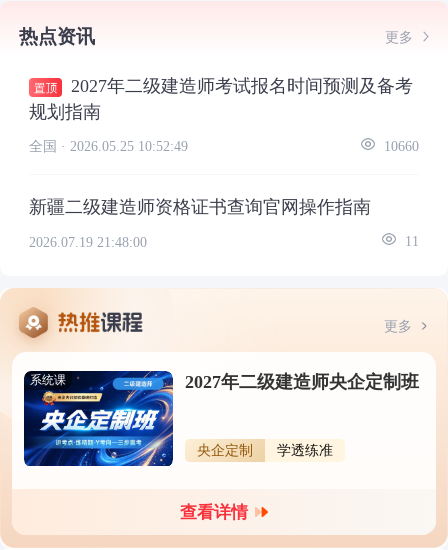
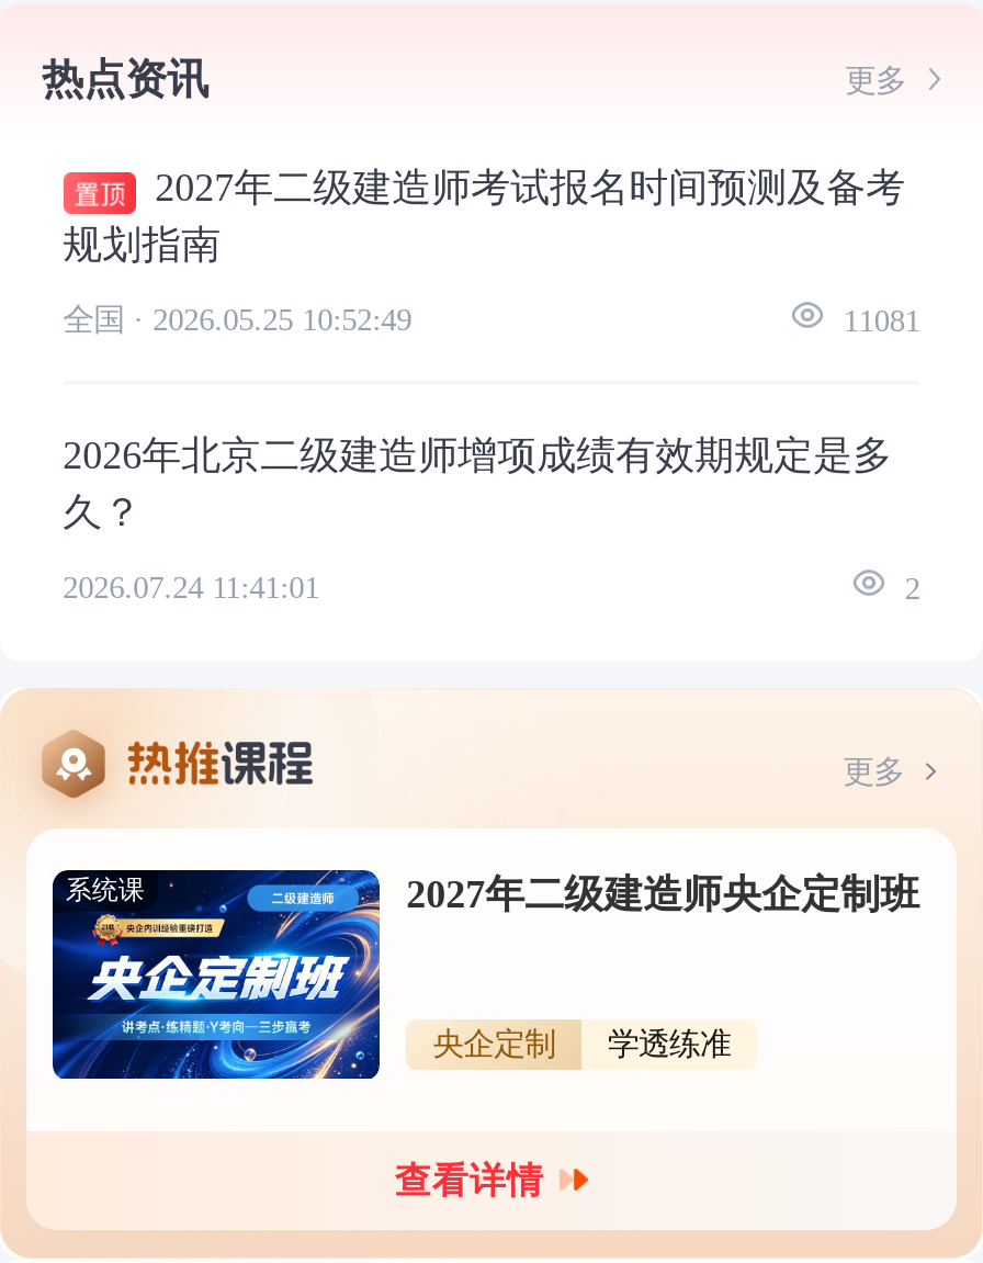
[380,138,419,154] 10660 -> [834,302,920,337] 11081
[29,197,371,217] 新疆二级建造师资格证书查询官网操作指南 -> [63,432,892,533] 2026年北京二级建造师增项成绩有效期规定是多 | 久？
[29,233,419,250] 2026.07.19 21:48:00 | 11 -> [63,568,920,604] 2026.07.24 11:41:01 | 2

